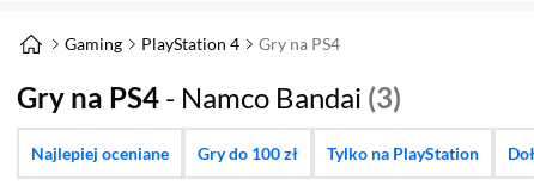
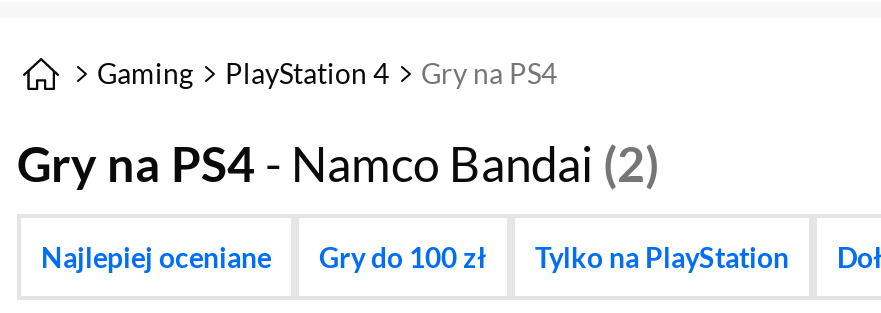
[17,79,401,114] Gry na PS4 - Namco Bandai (3) -> [17,133,659,191] Gry na PS4 - Namco Bandai (2)

